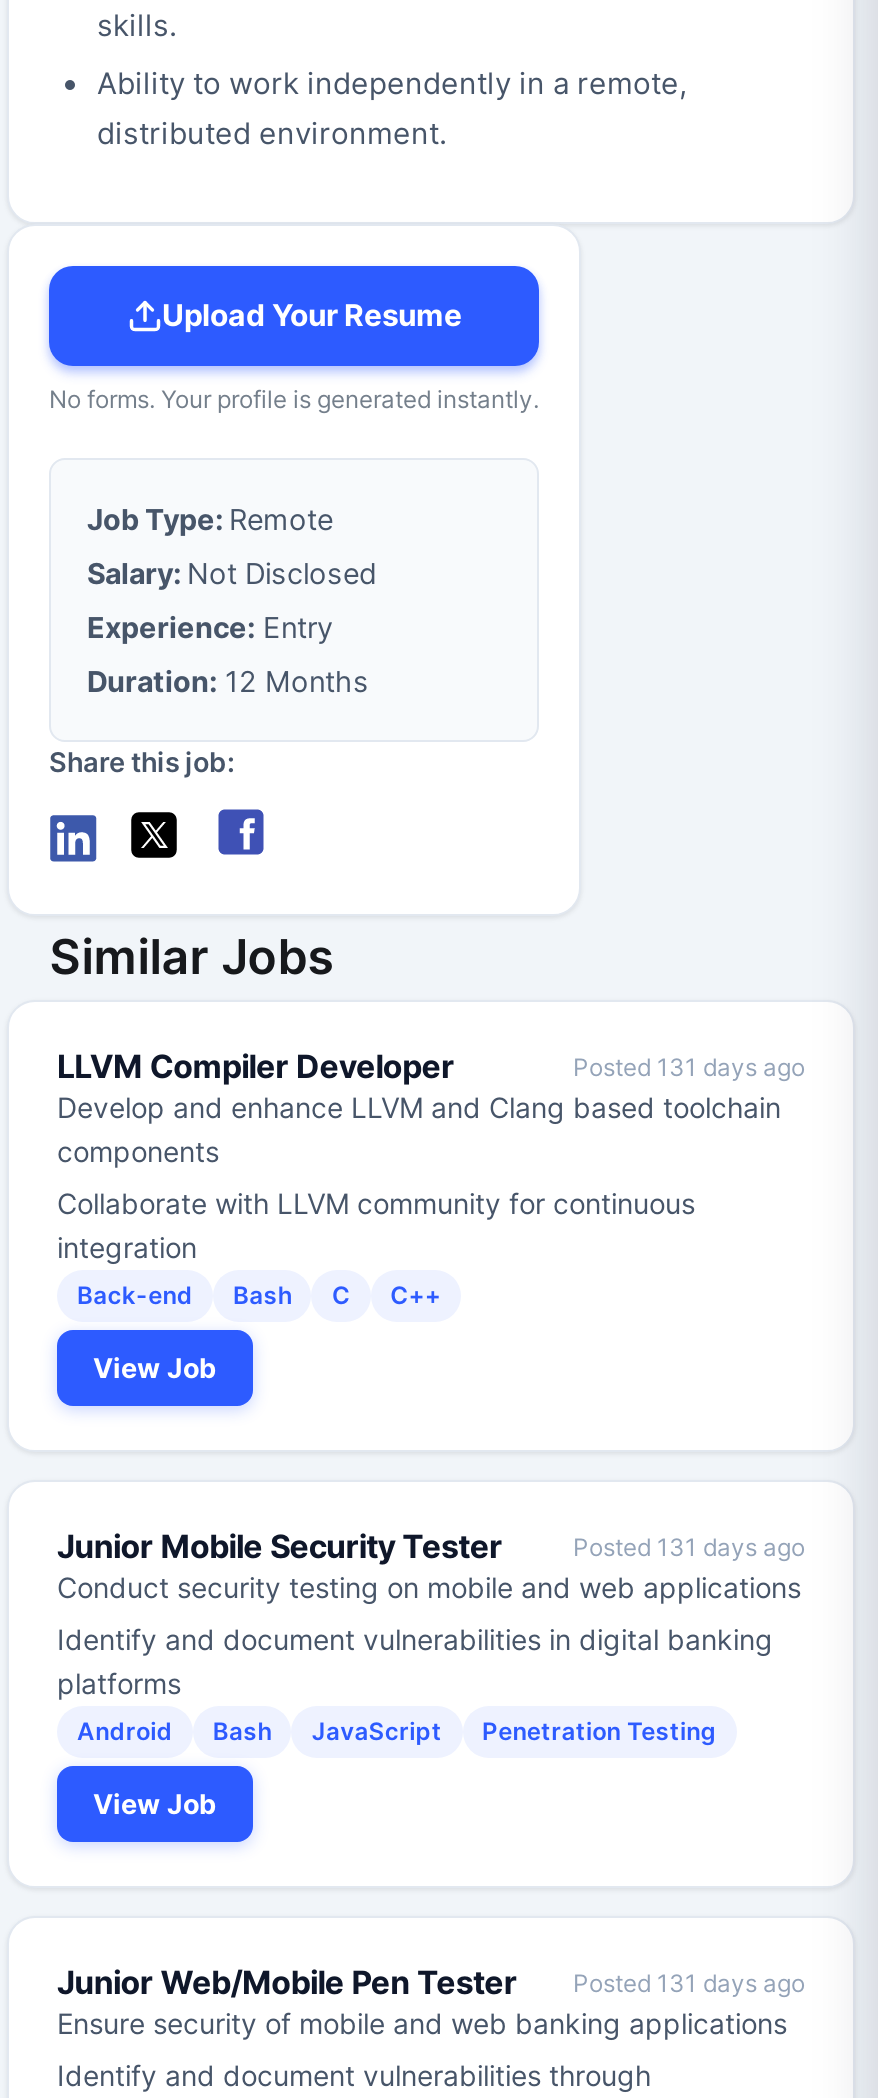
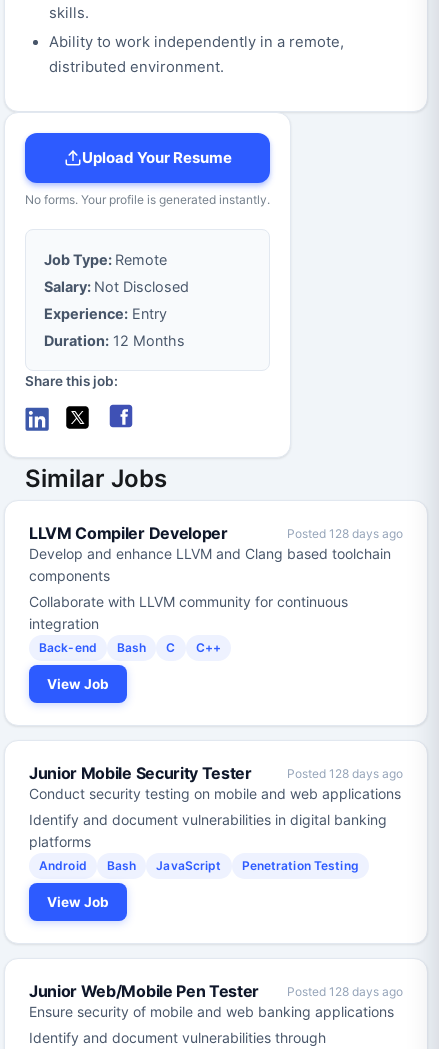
[573,1053,805,1083] Posted 131 days ago -> [287,526,403,541] Posted 128 days ago
[573,1533,805,1563] Posted 131 days ago -> [287,766,403,781] Posted 128 days ago
[573,1969,805,1999] Posted 131 days ago -> [287,984,403,999] Posted 128 days ago

